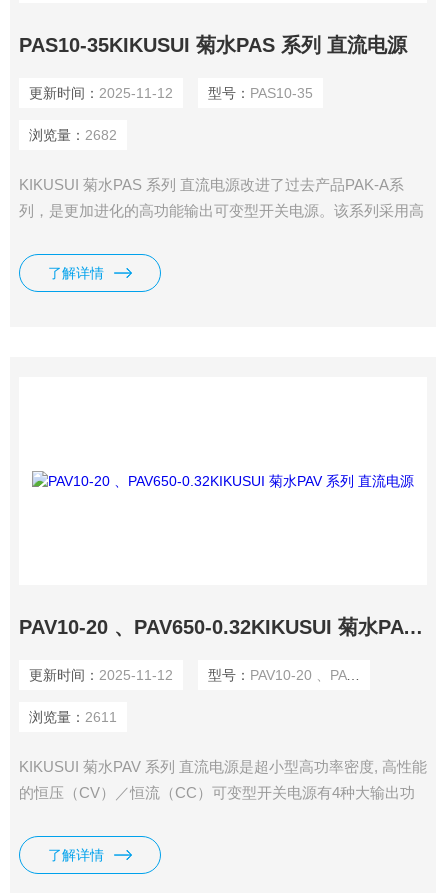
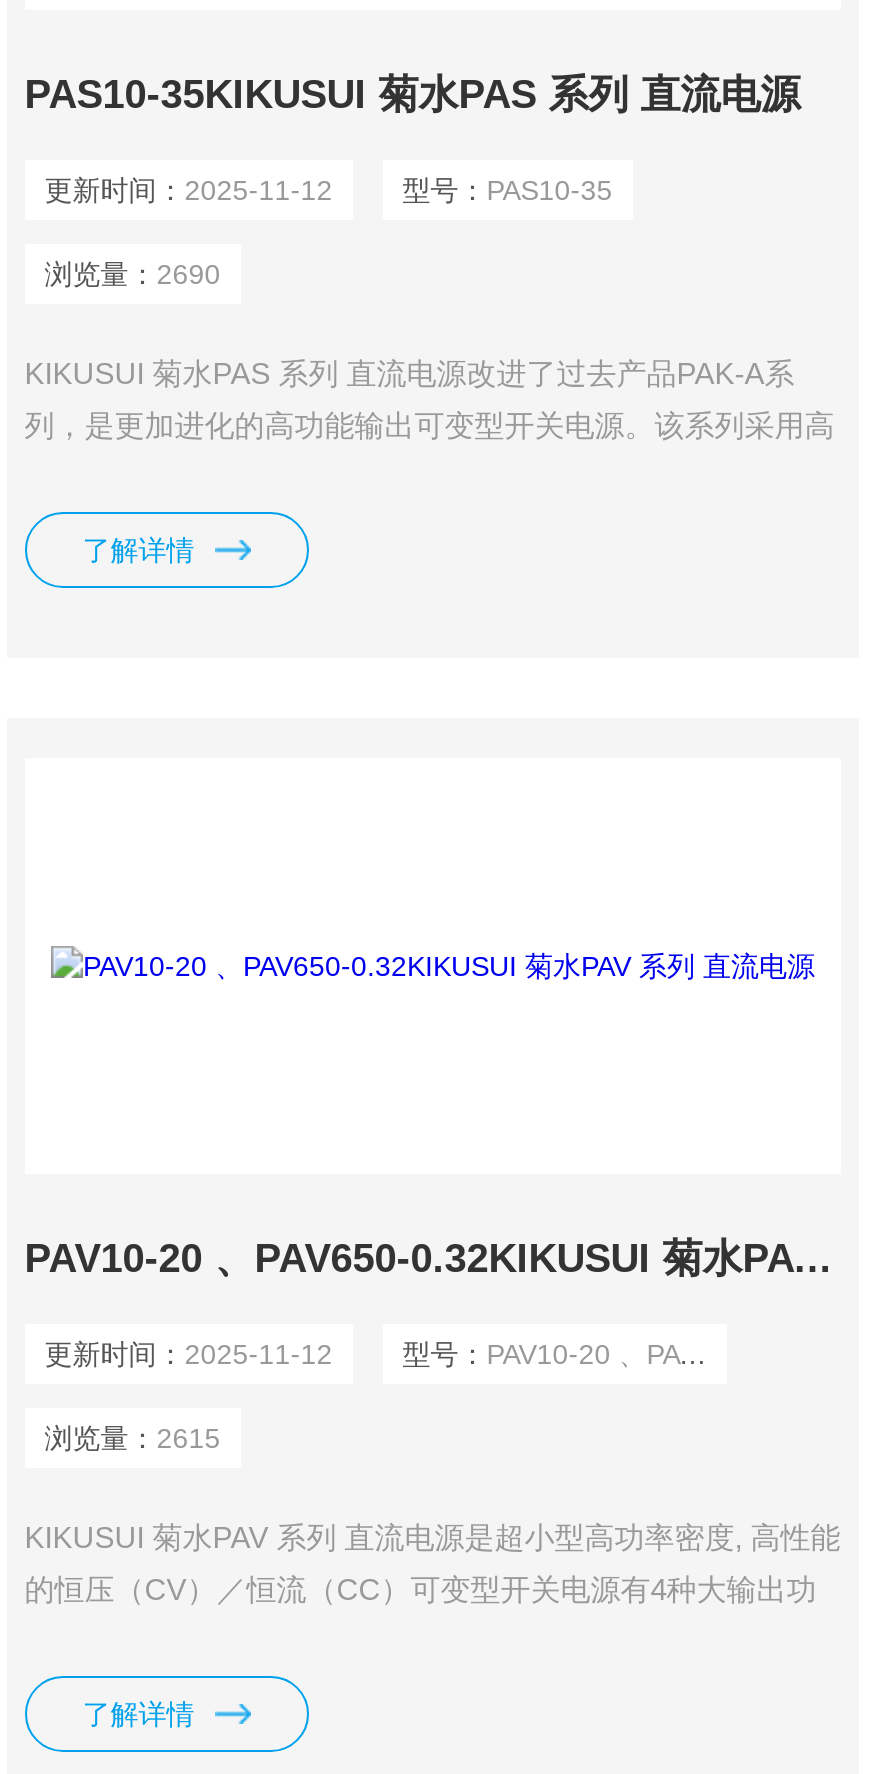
[29,127,117,143] 浏览量：2682 -> [44,259,220,291] 浏览量：2690
[29,709,117,725] 浏览量：2611 -> [44,1423,220,1455] 浏览量：2615

